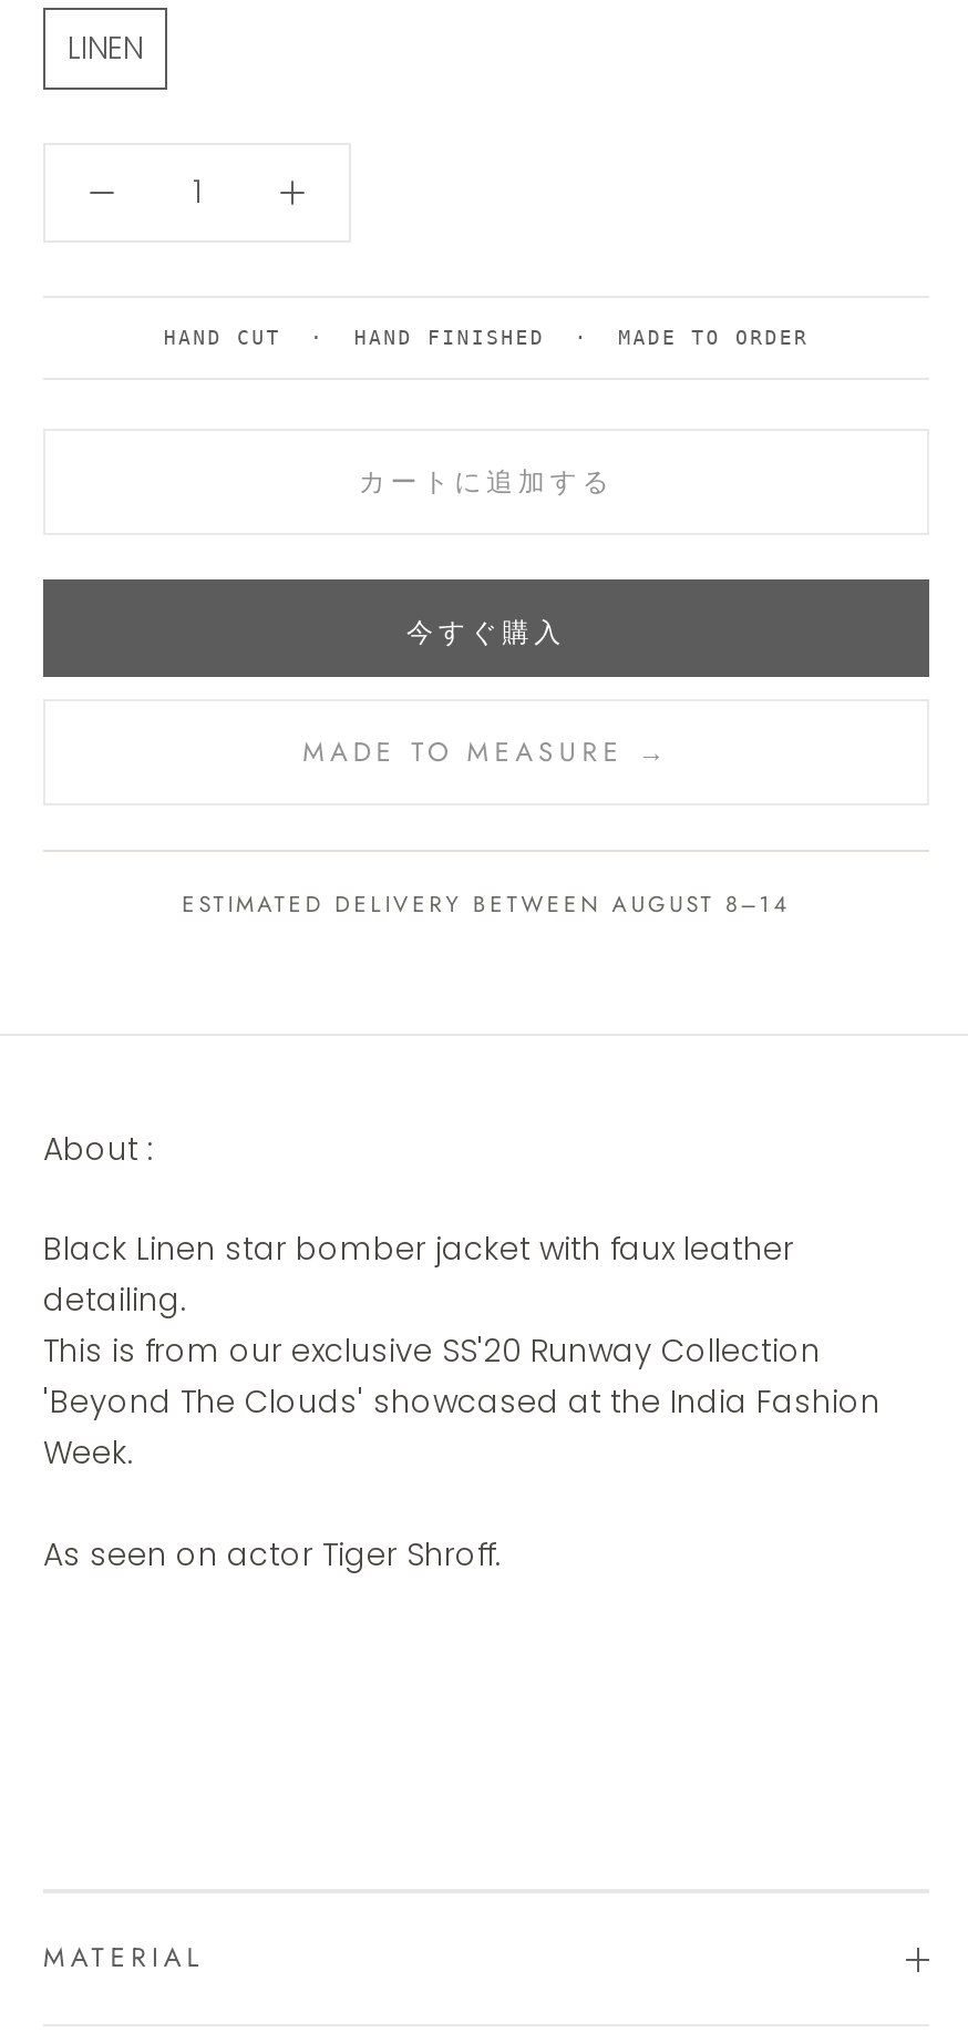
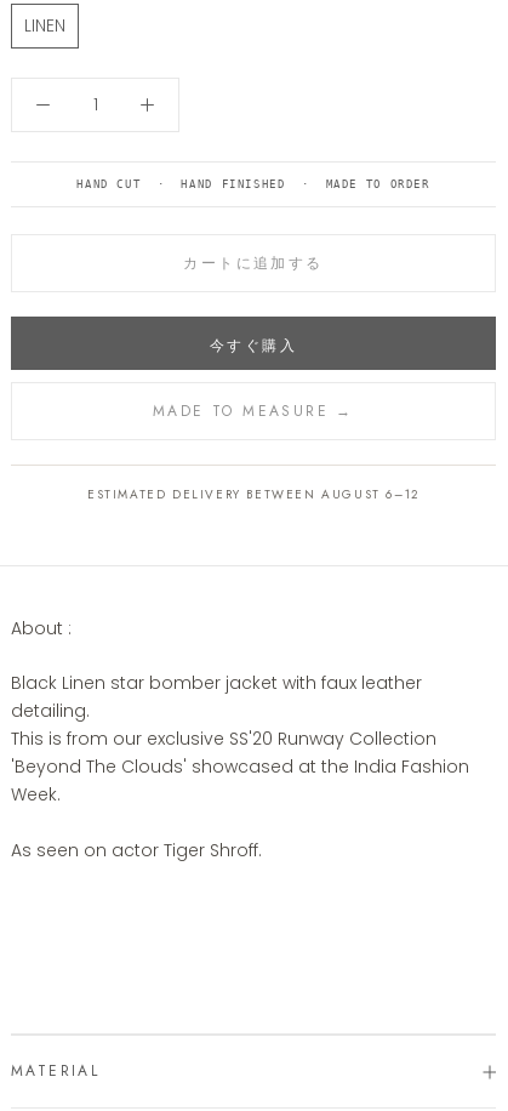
[182,887,791,920] ESTIMATED DELIVERY BETWEEN AUGUST 8–14 -> [87,485,419,503] ESTIMATED DELIVERY BETWEEN AUGUST 6–12

